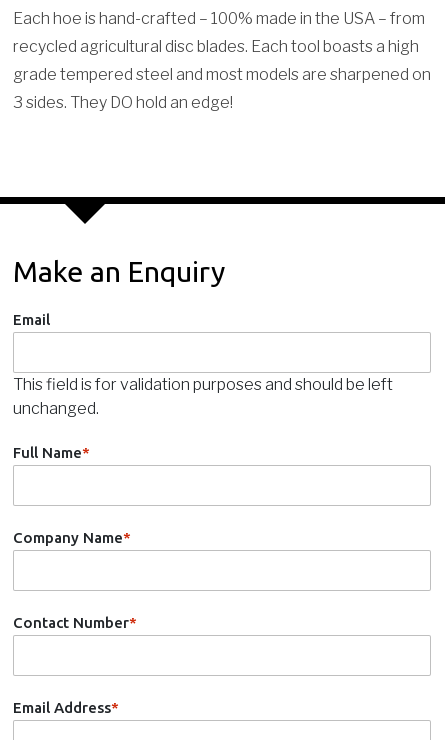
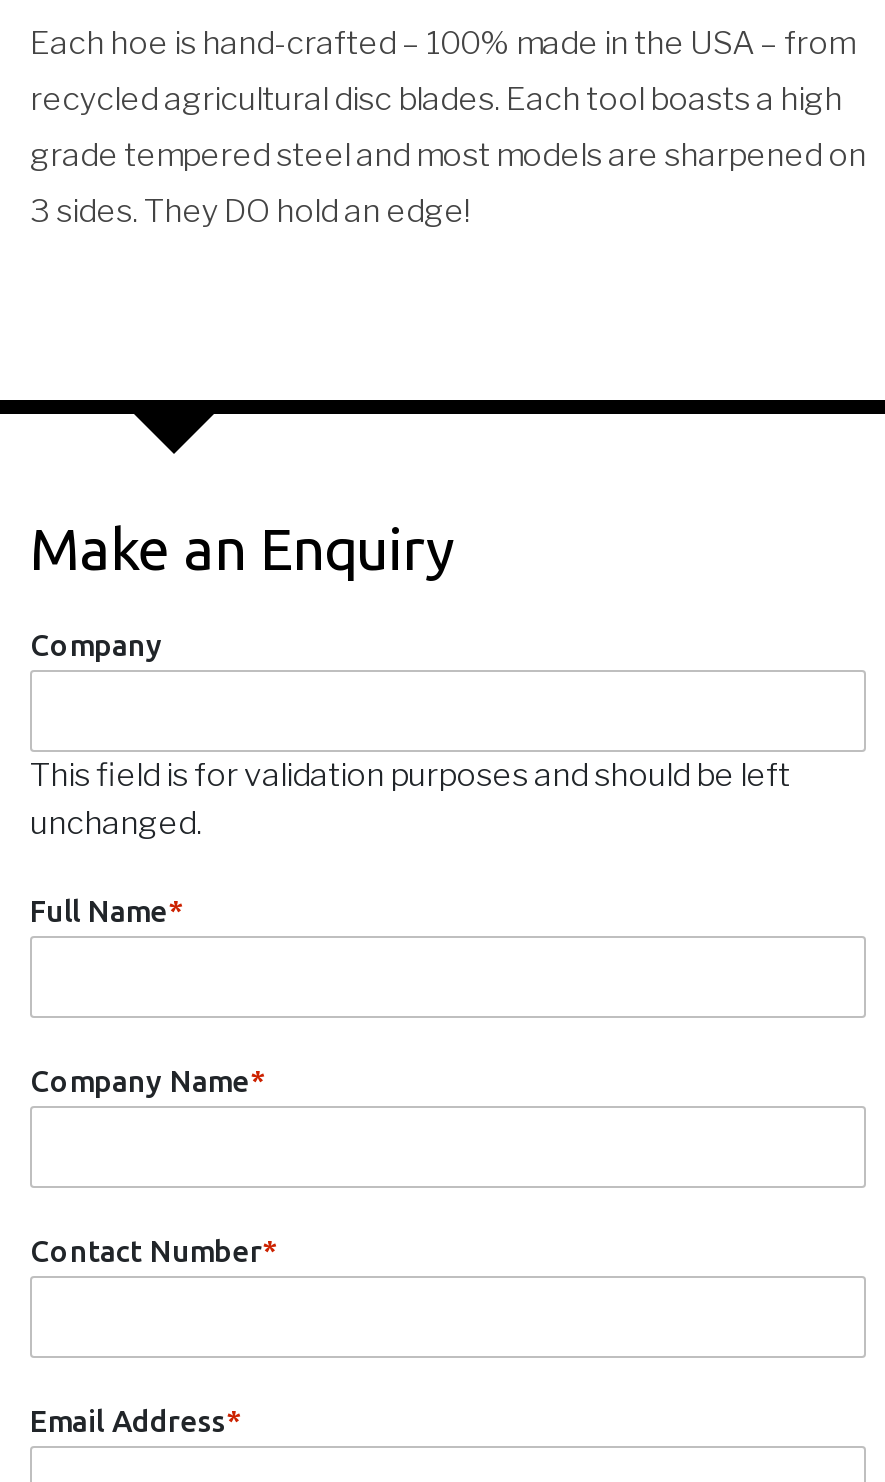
[13,311,50,328] Email -> [30,629,162,663] Company

